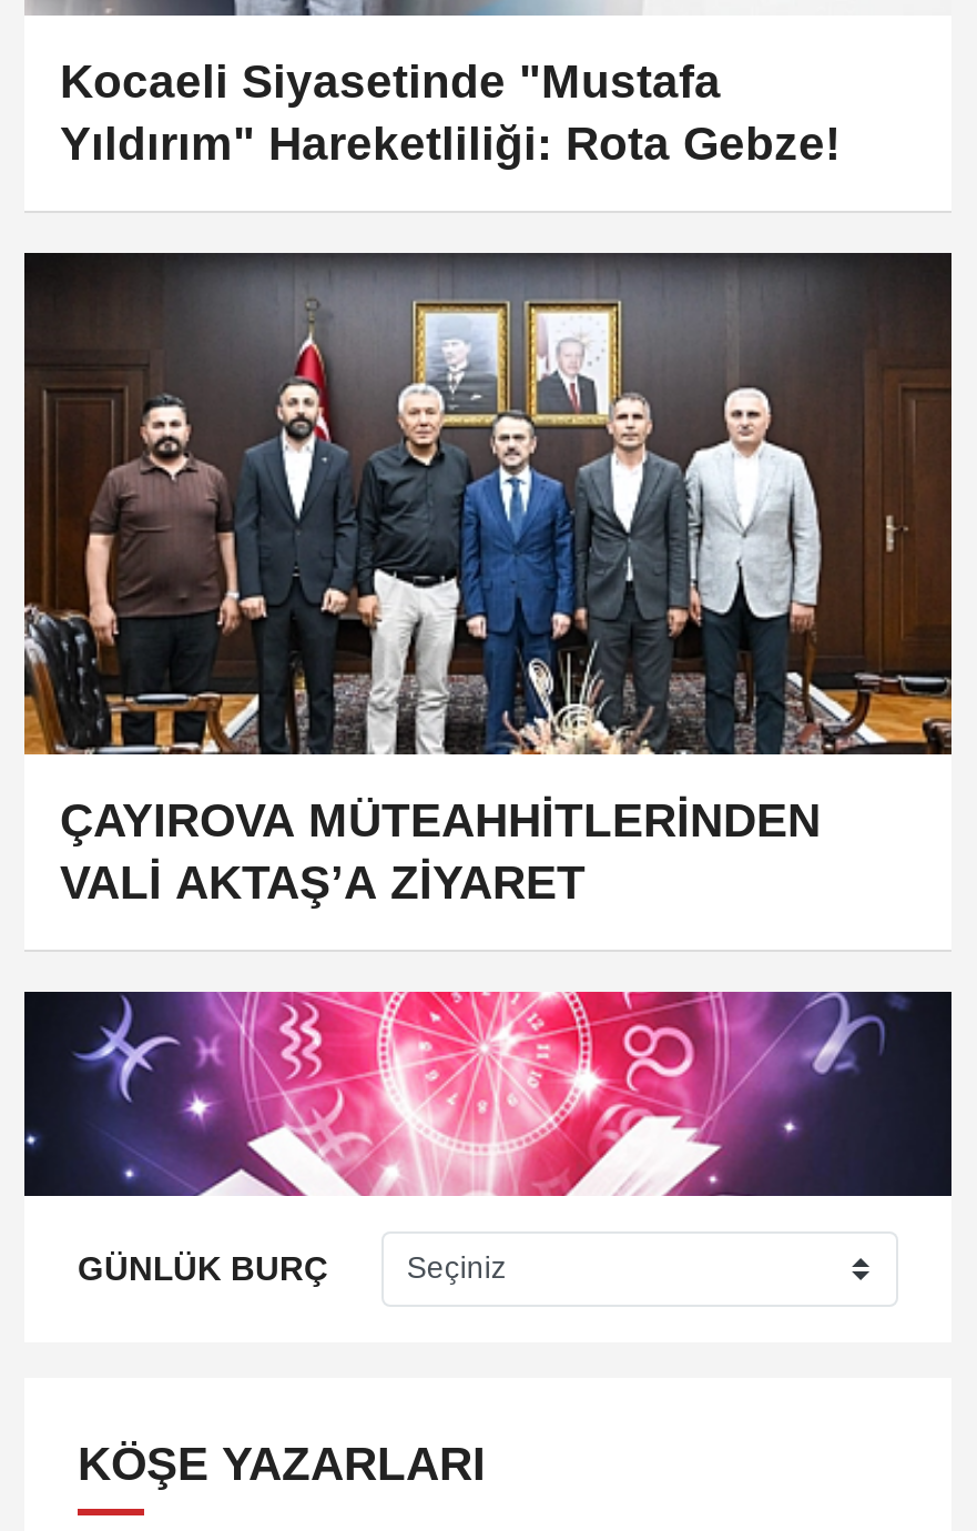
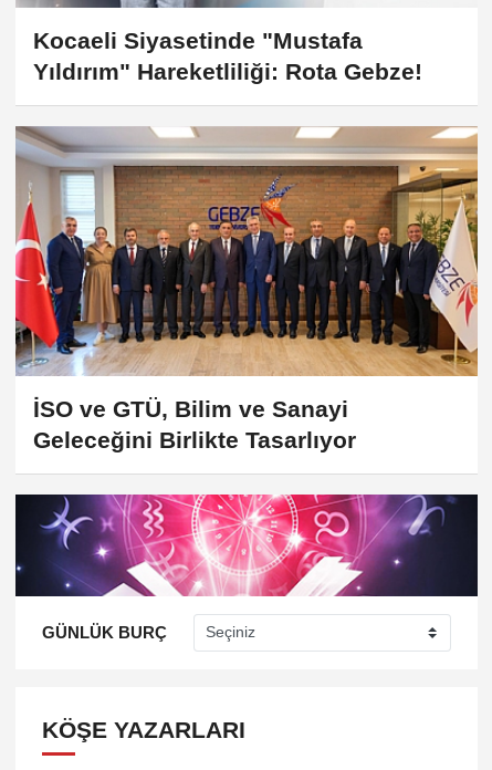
[22,251,954,908] [image] | ÇAYIROVA MÜTEAHHİTLERİNDEN | VALİ AKTAŞ’A ZİYARET -> [14,126,479,453] [image] | İSO ve GTÜ, Bilim ve Sanayi | Geleceğini Birlikte Tasarlıyor

